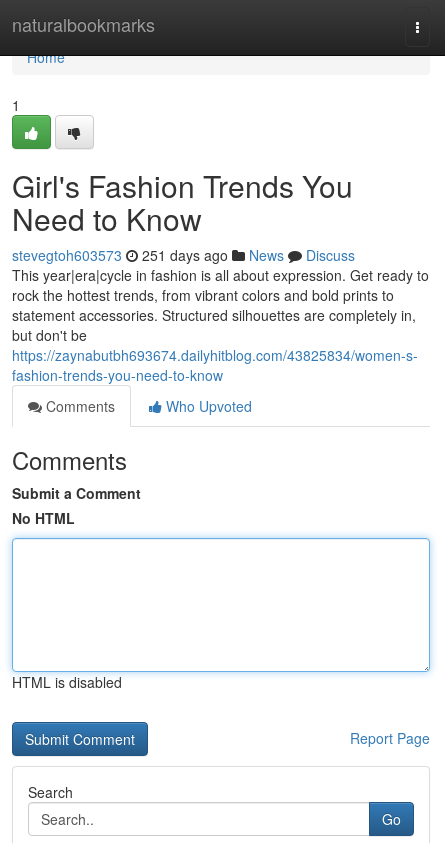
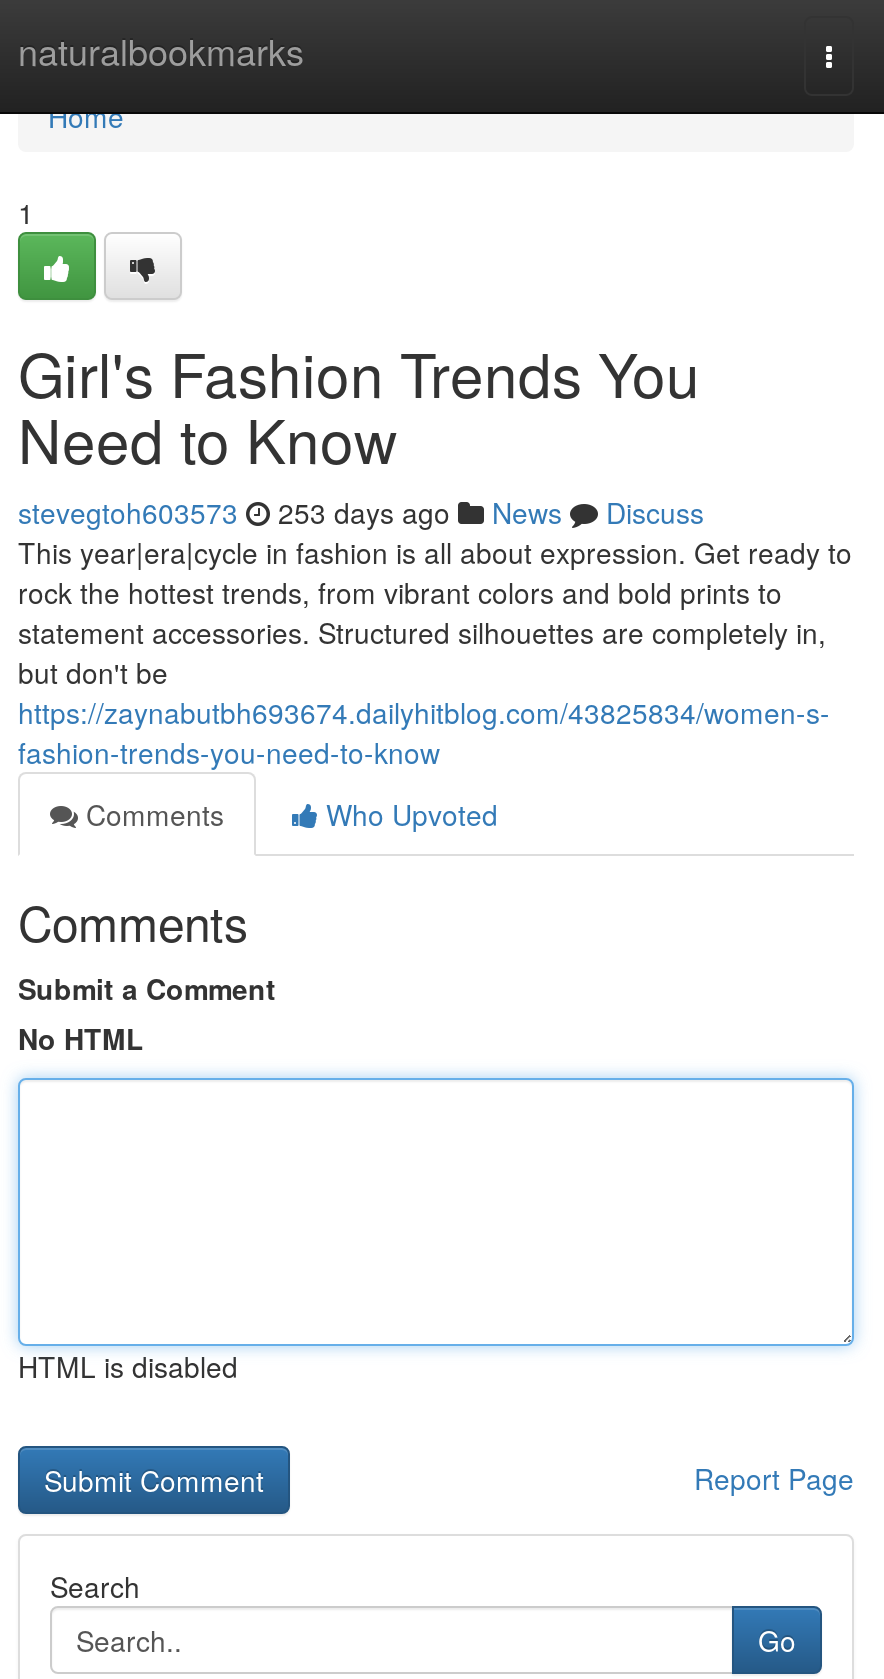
[12,245,355,265] stevegtoh603573 251 days ago News Discuss -> [18,492,704,532] stevegtoh603573 253 days ago News Discuss

